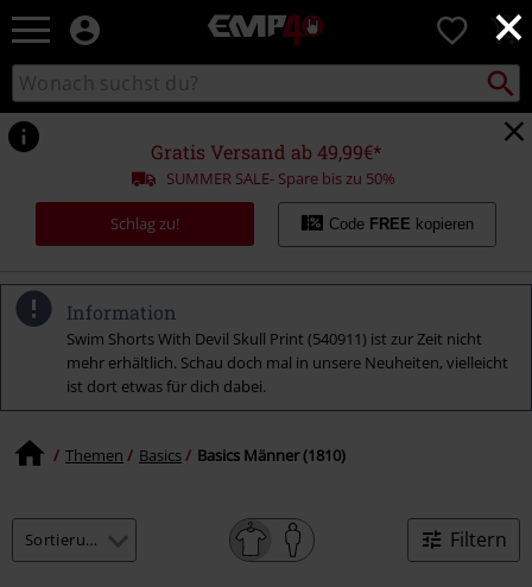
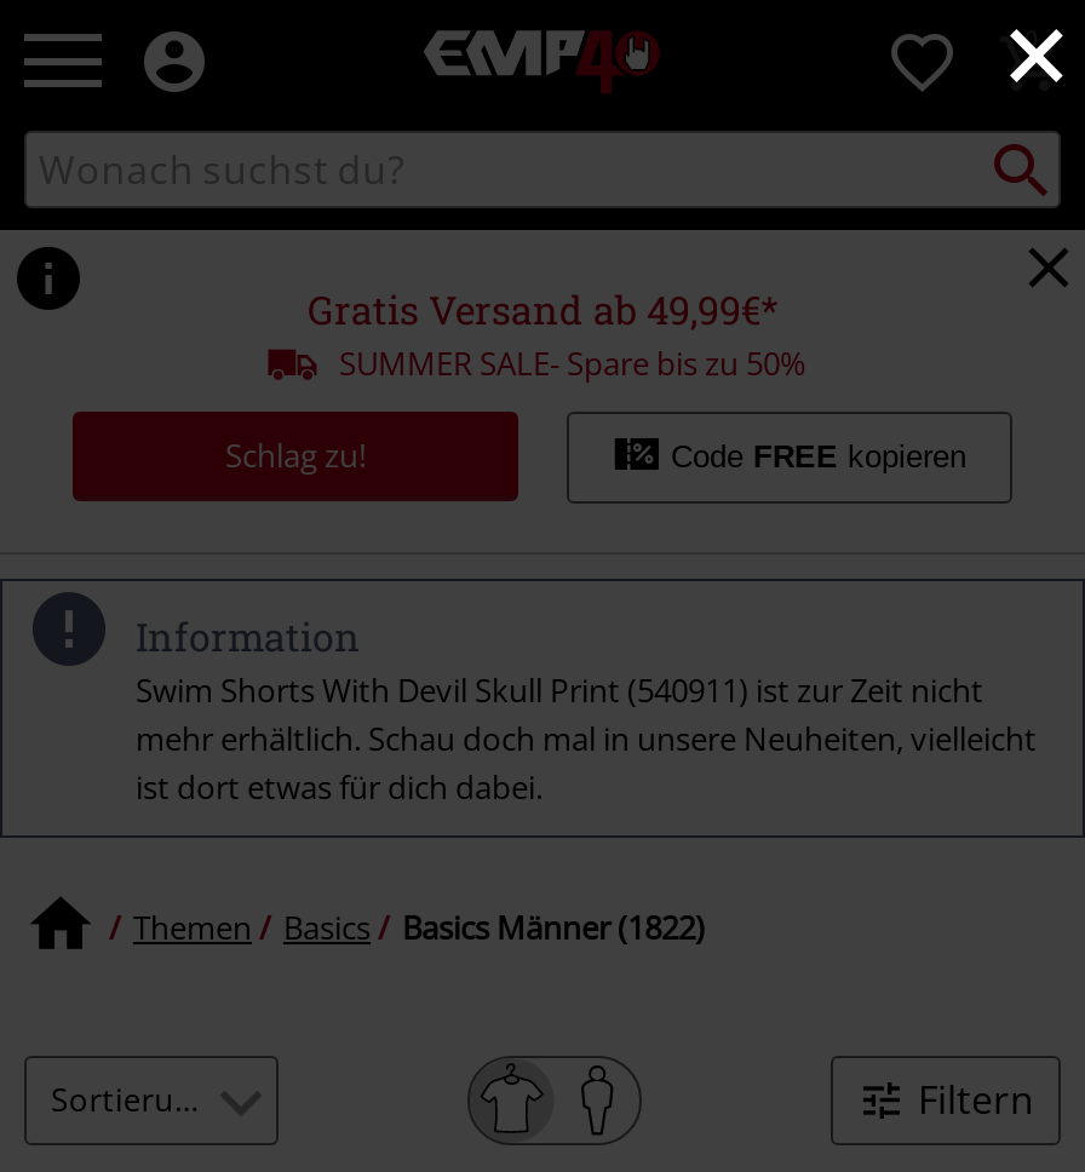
[197,445,346,466] Basics Männer (1810) -> [402,906,705,949] Basics Männer (1822)

